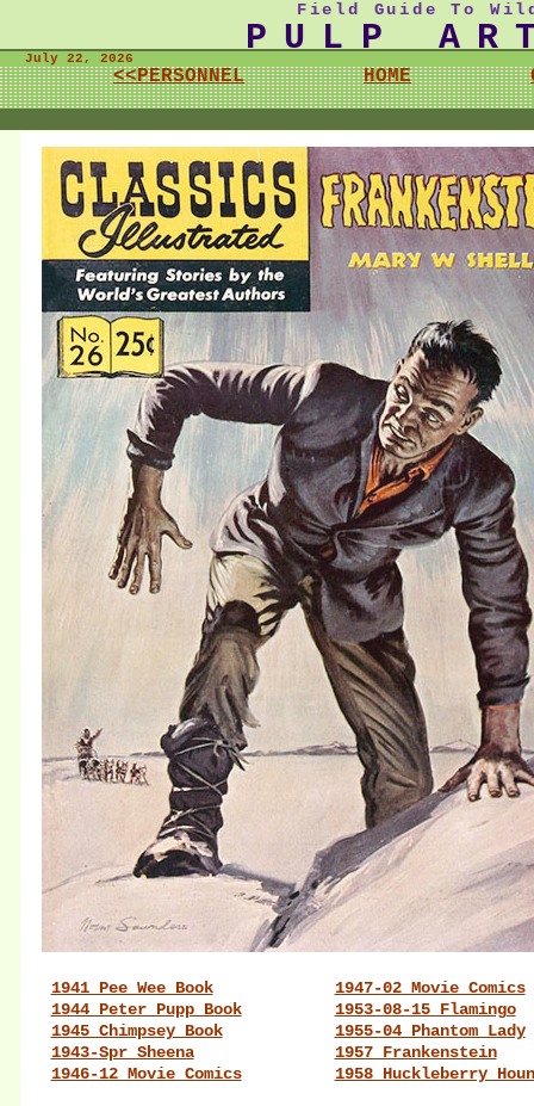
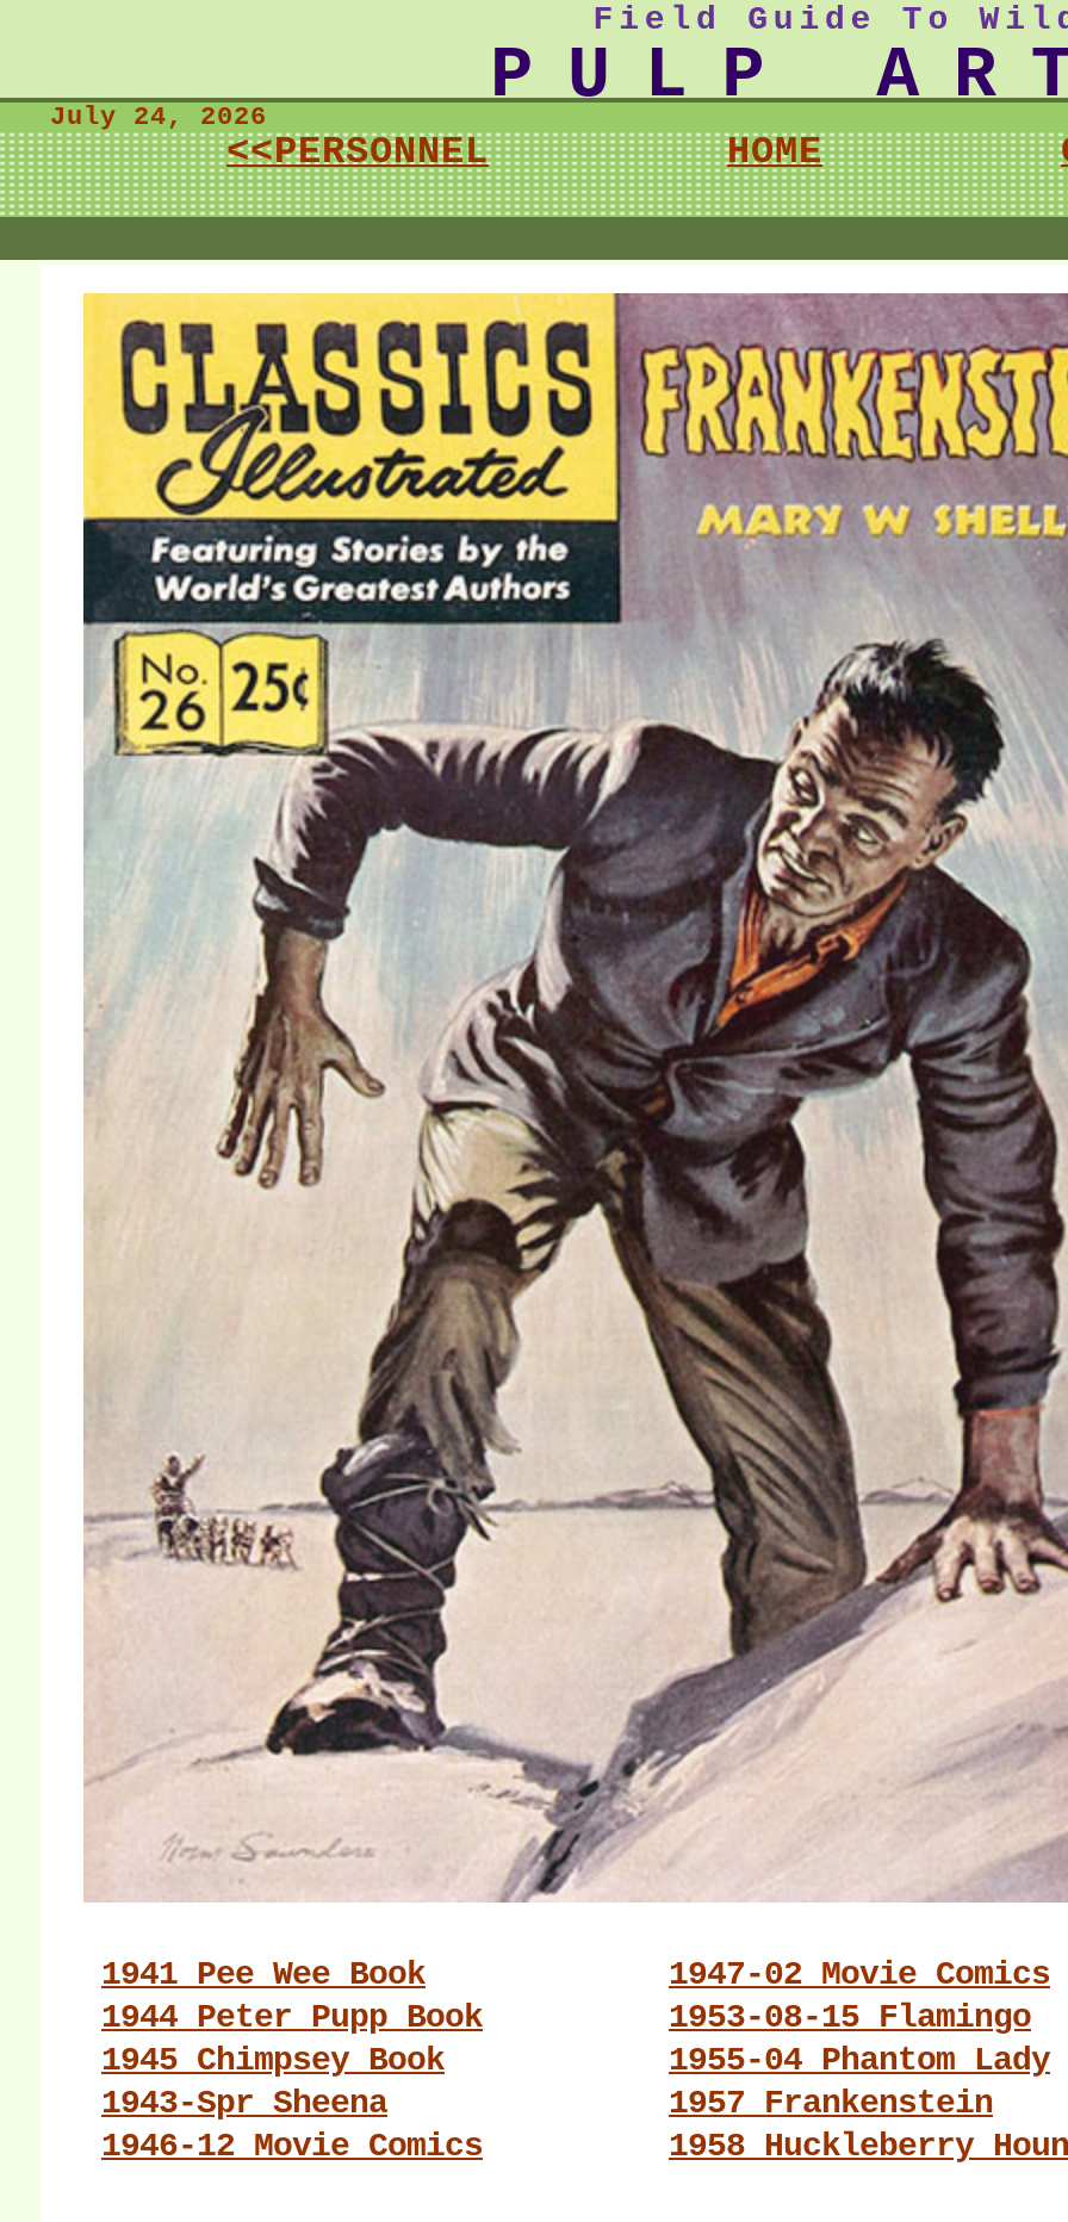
[25,51,133,66] July 22, 2026 -> [50,103,267,131] July 24, 2026

